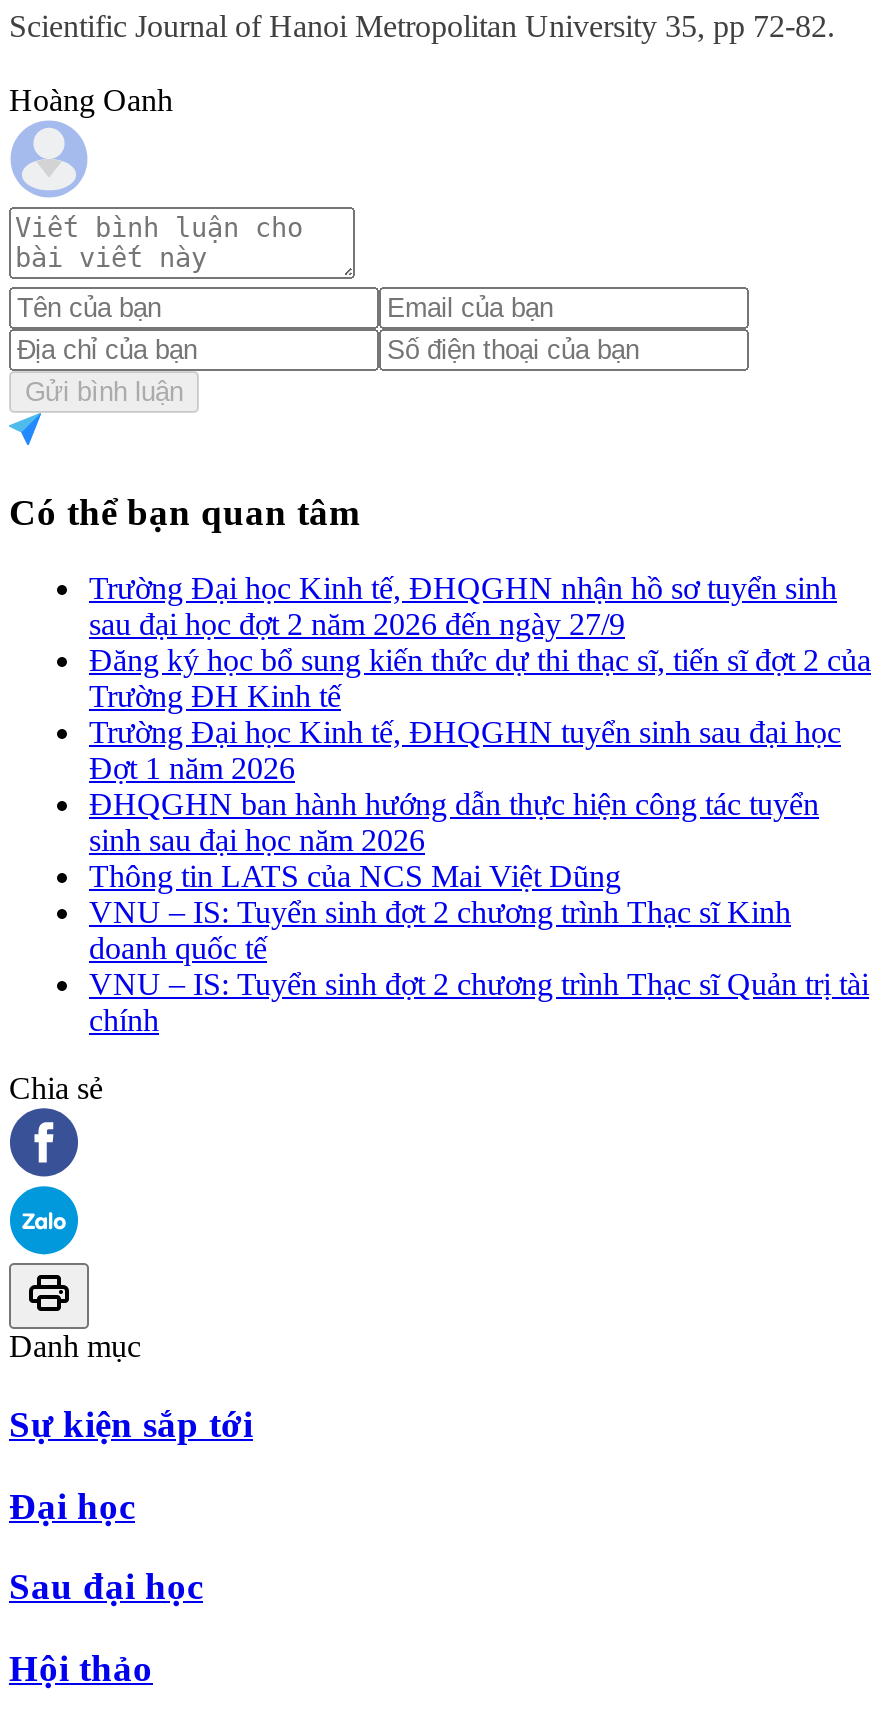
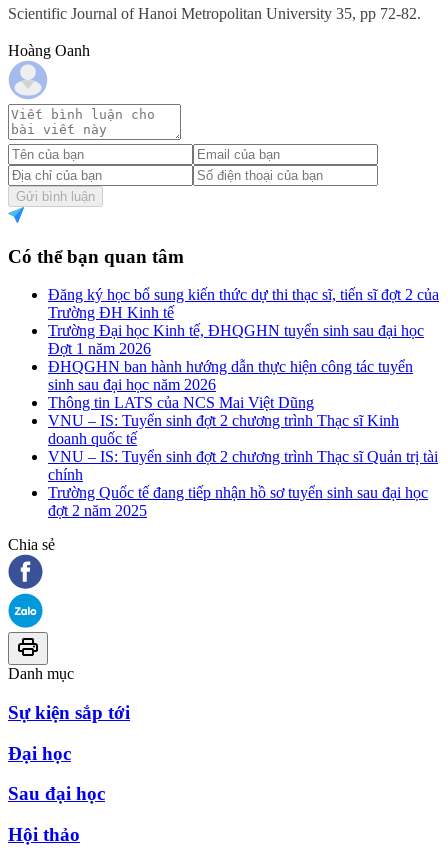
[89,571,837,641] Trường Đại học Kinh tế, ĐHQGHN nhận hồ sơ tuyển sinh | sau đại học đợt 2 năm 2026 đến ngày 27/9 -> none
moved [89,643,871,1037] -> [48,286,439,483]: Đăng ký học bổ sung kiến thức dự thi thạc sĩ, tiến sĩ đợt 2 của | Trường ĐH Kinh tế | Trường Đại học Kinh tế, ĐHQGHN tuyển sinh sau đại học | ... | VNU – IS: Tuyển sinh đợt 2 chương trình Thạc sĩ Quản trị tài | chính
none -> [48,484,428,519] Trường Quốc tế đang tiếp nhận hồ sơ tuyển sinh sau đại học | đợt 2 năm 2025

